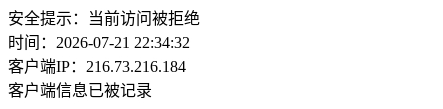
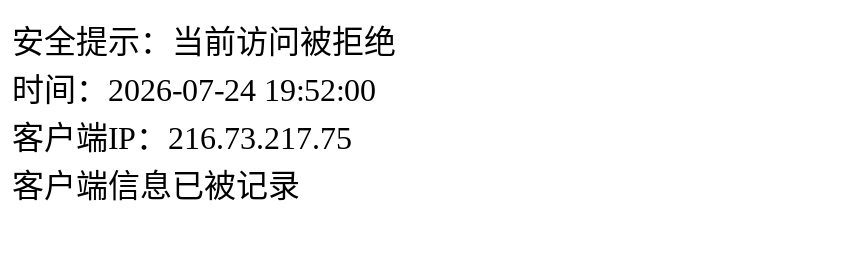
[8,34,190,51] 时间：2026-07-21 22:34:32 -> [12,73,376,107] 时间：2026-07-24 19:52:00
[8,58,186,75] 客户端IP：216.73.216.184 -> [12,121,352,155] 客户端IP：216.73.217.75

